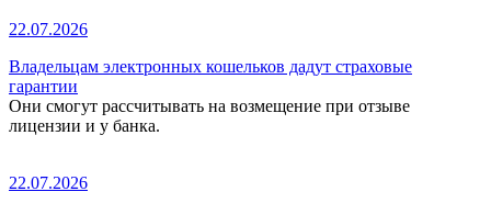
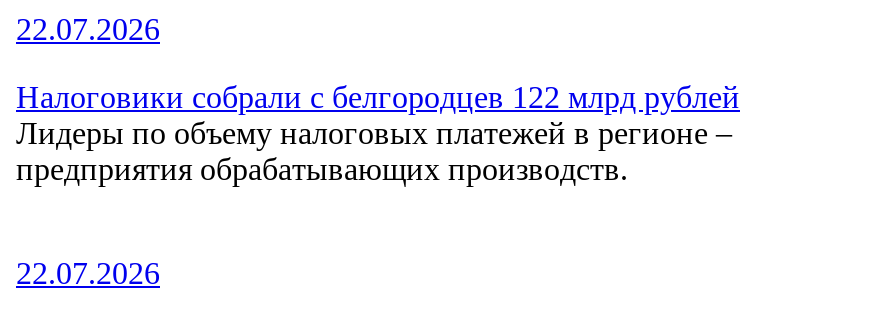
[9,57,412,135] Владельцам электронных кошельков дадут страховые | гарантии | Они смогут рассчитывать на возмещение при отзыве | лицензии и у банка. -> [16,79,740,185] Налоговики собрали с белгородцев 122 млрд рублей | Лидеры по объему налоговых платежей в регионе – | предприятия обрабатывающих производств.

